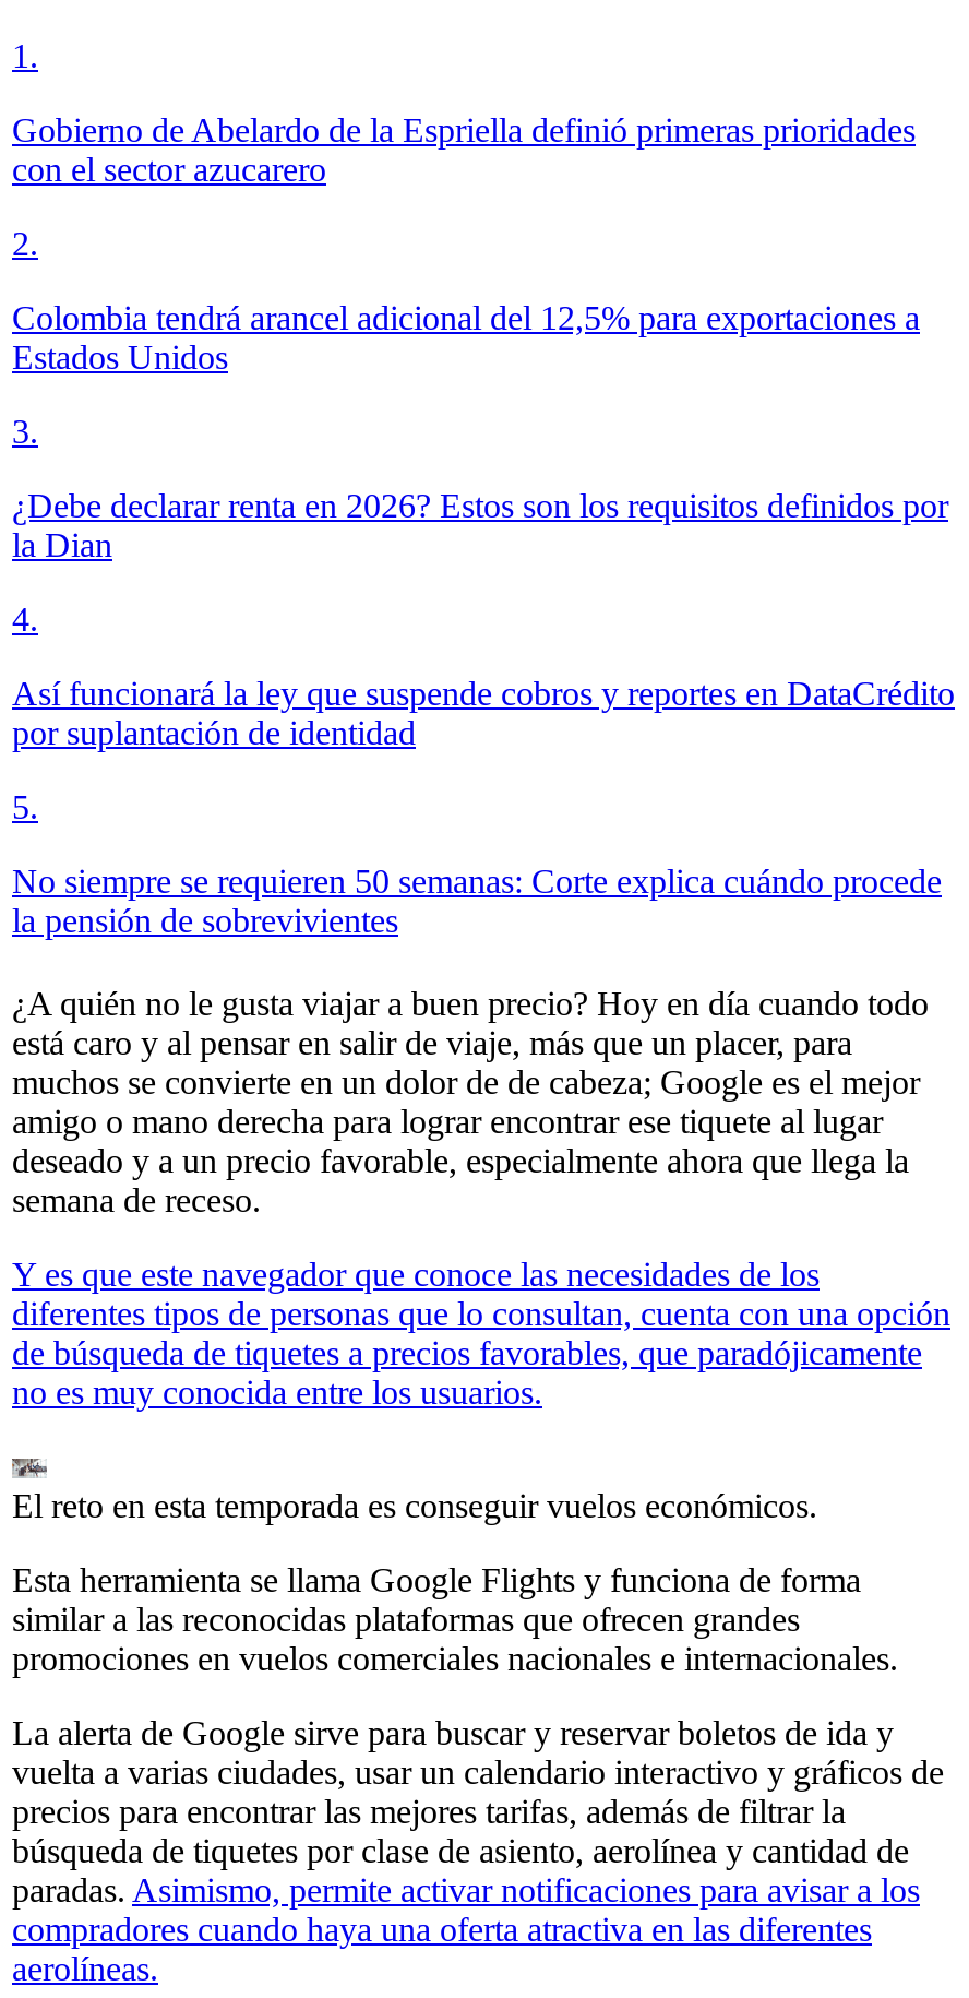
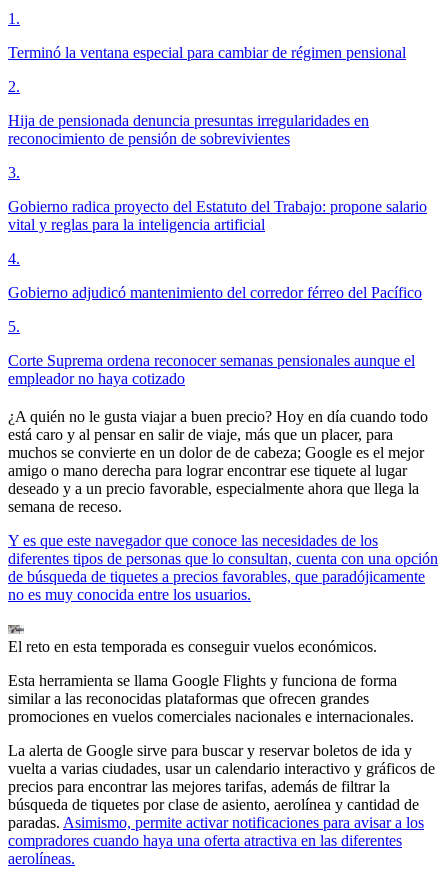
[12,112,916,188] Gobierno de Abelardo de la Espriella definió primeras prioridades | con el sector azucarero -> [8,44,406,61] Terminó la ventana especial para cambiar de régimen pensional
[12,299,920,376] Colombia tendrá arancel adicional del 12,5% para exportaciones a | Estados Unidos -> [8,112,369,147] Hija de pensionada denuncia presuntas irregularidades en | reconocimiento de pensión de sobrevivientes
[12,487,948,564] ¿Debe declarar renta en 2026? Estos son los requisitos definidos por | la Dian -> [8,198,427,233] Gobierno radica proyecto del Estatuto del Trabajo: propone salario | vital y reglas para la inteligencia artificial
[12,675,955,751] Así funcionará la ley que suspende cobros y reportes en DataCrédito | por suplantación de identidad -> [8,284,422,301] Gobierno adjudicó mantenimiento del corredor férreo del Pacífico
[12,863,942,939] No siempre se requieren 50 semanas: Corte explica cuándo procede | la pensión de sobrevivientes -> [8,352,415,387] Corte Suprema ordena reconocer semanas pensionales aunque el | empleador no haya cotizado

